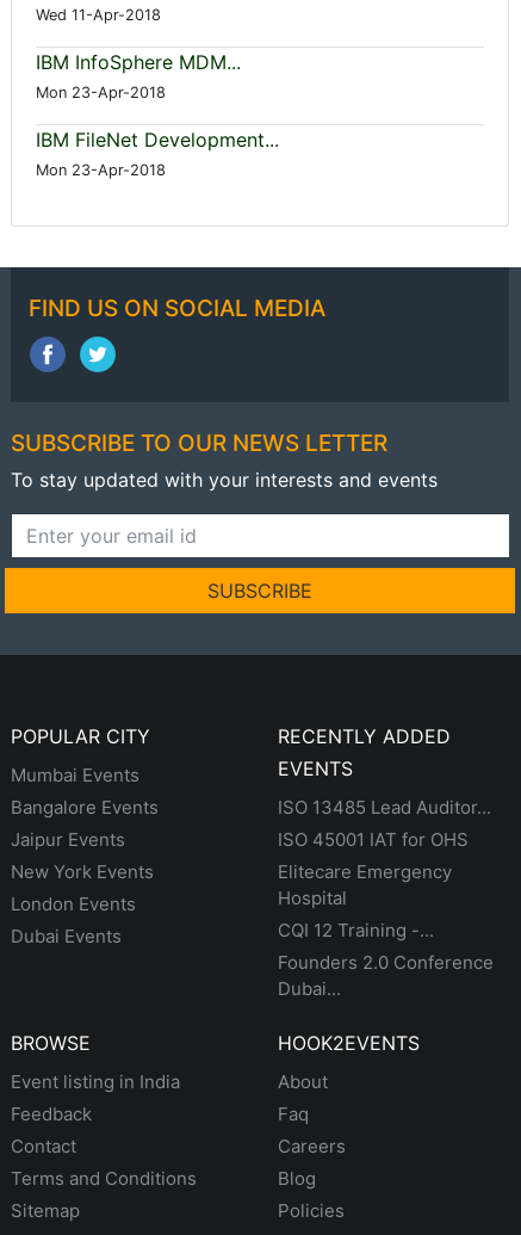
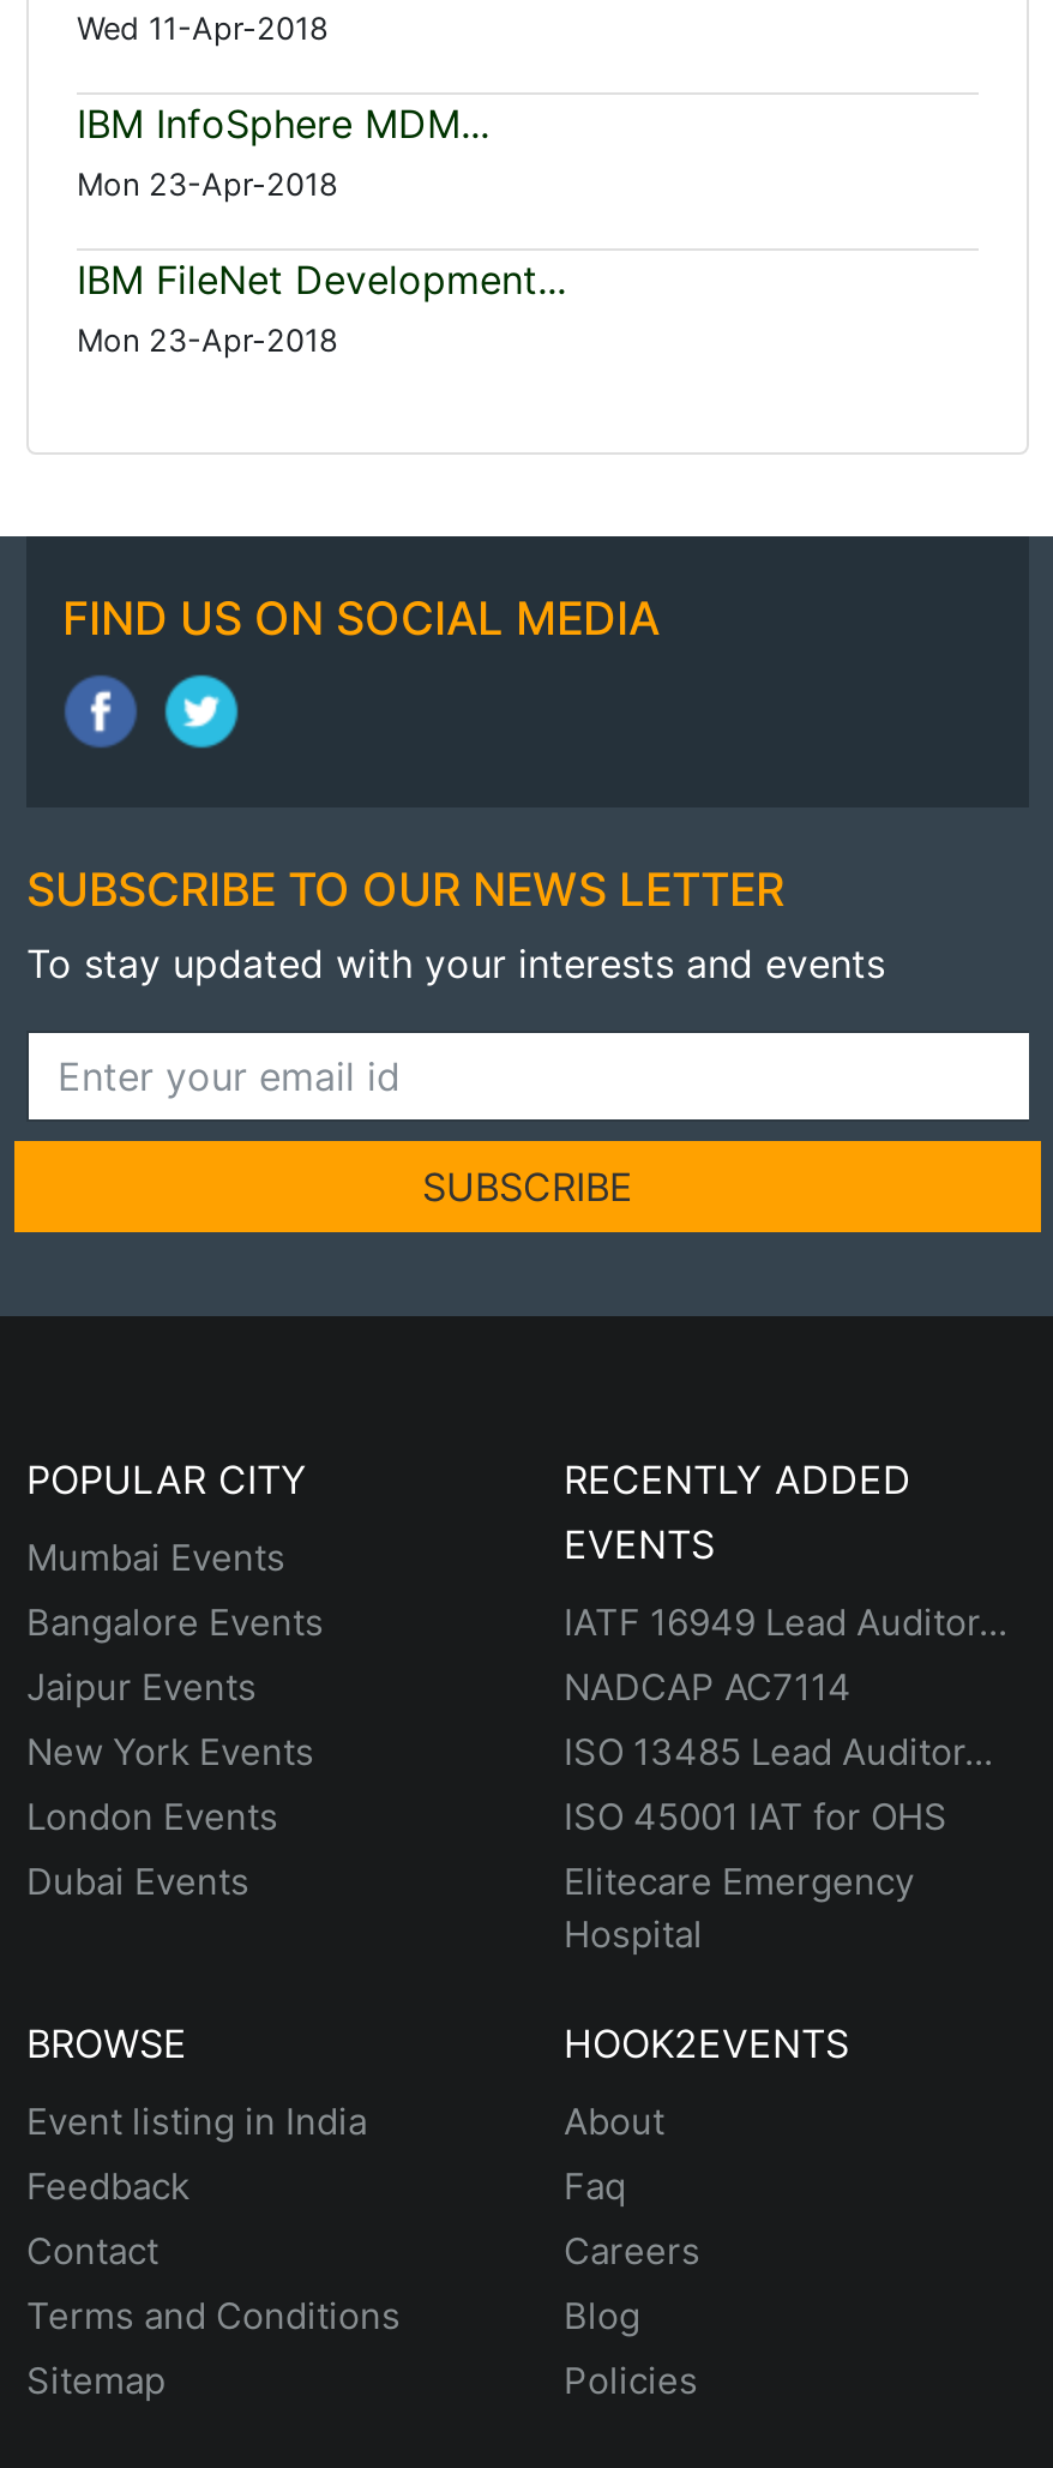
moved [278,796,491,909] -> [564,1729,993,1957]: ISO 13485 Lead Auditor... | ISO 45001 IAT for OHS | Elitecare Emergency | Hospital
none -> [564,1600,1007,1710] IATF 16949 Lead Auditor... | NADCAP AC7114
[278,919,494,1000] CQI 12 Training -... | Founders 2.0 Conference | Dubai... -> none

